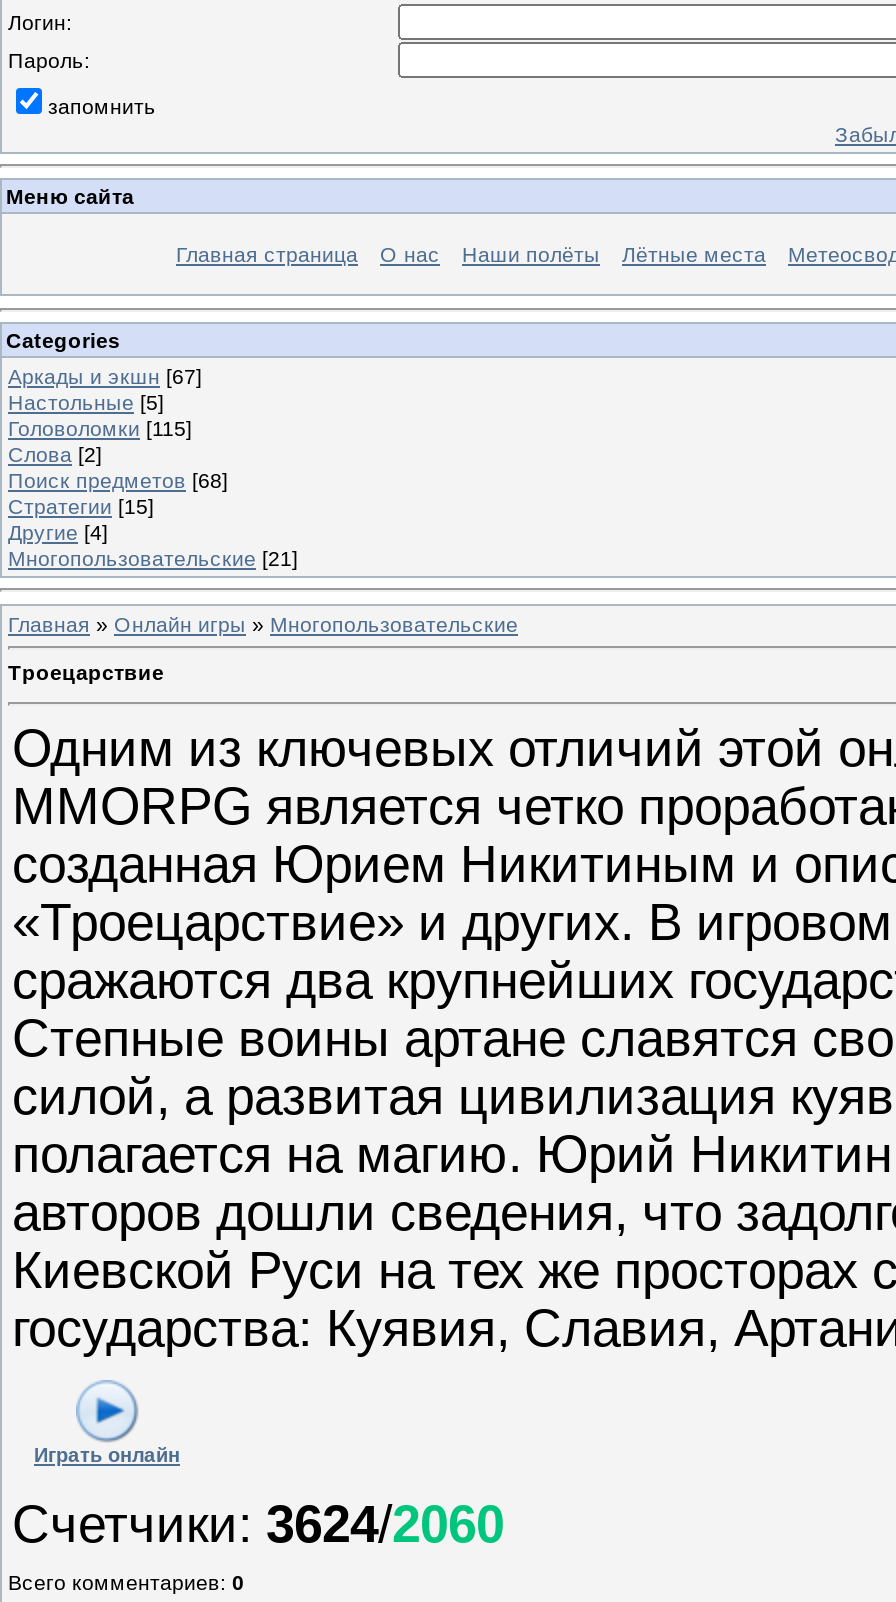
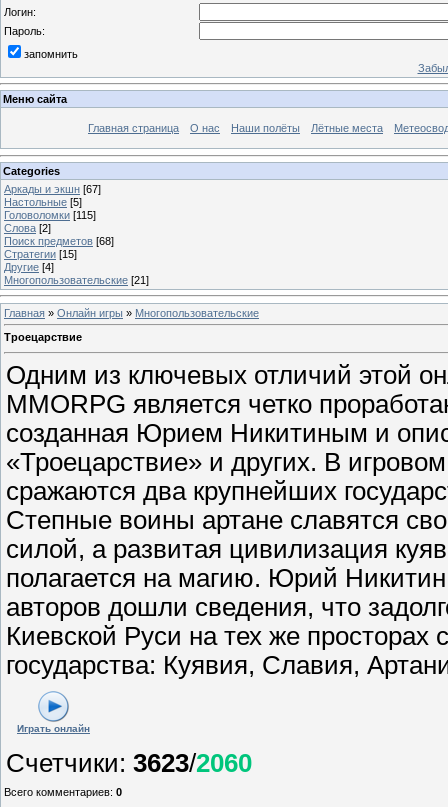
[12,1496,504,1552] Счетчики: 3624/2060 -> [6,749,252,777] Счетчики: 3623/2060

